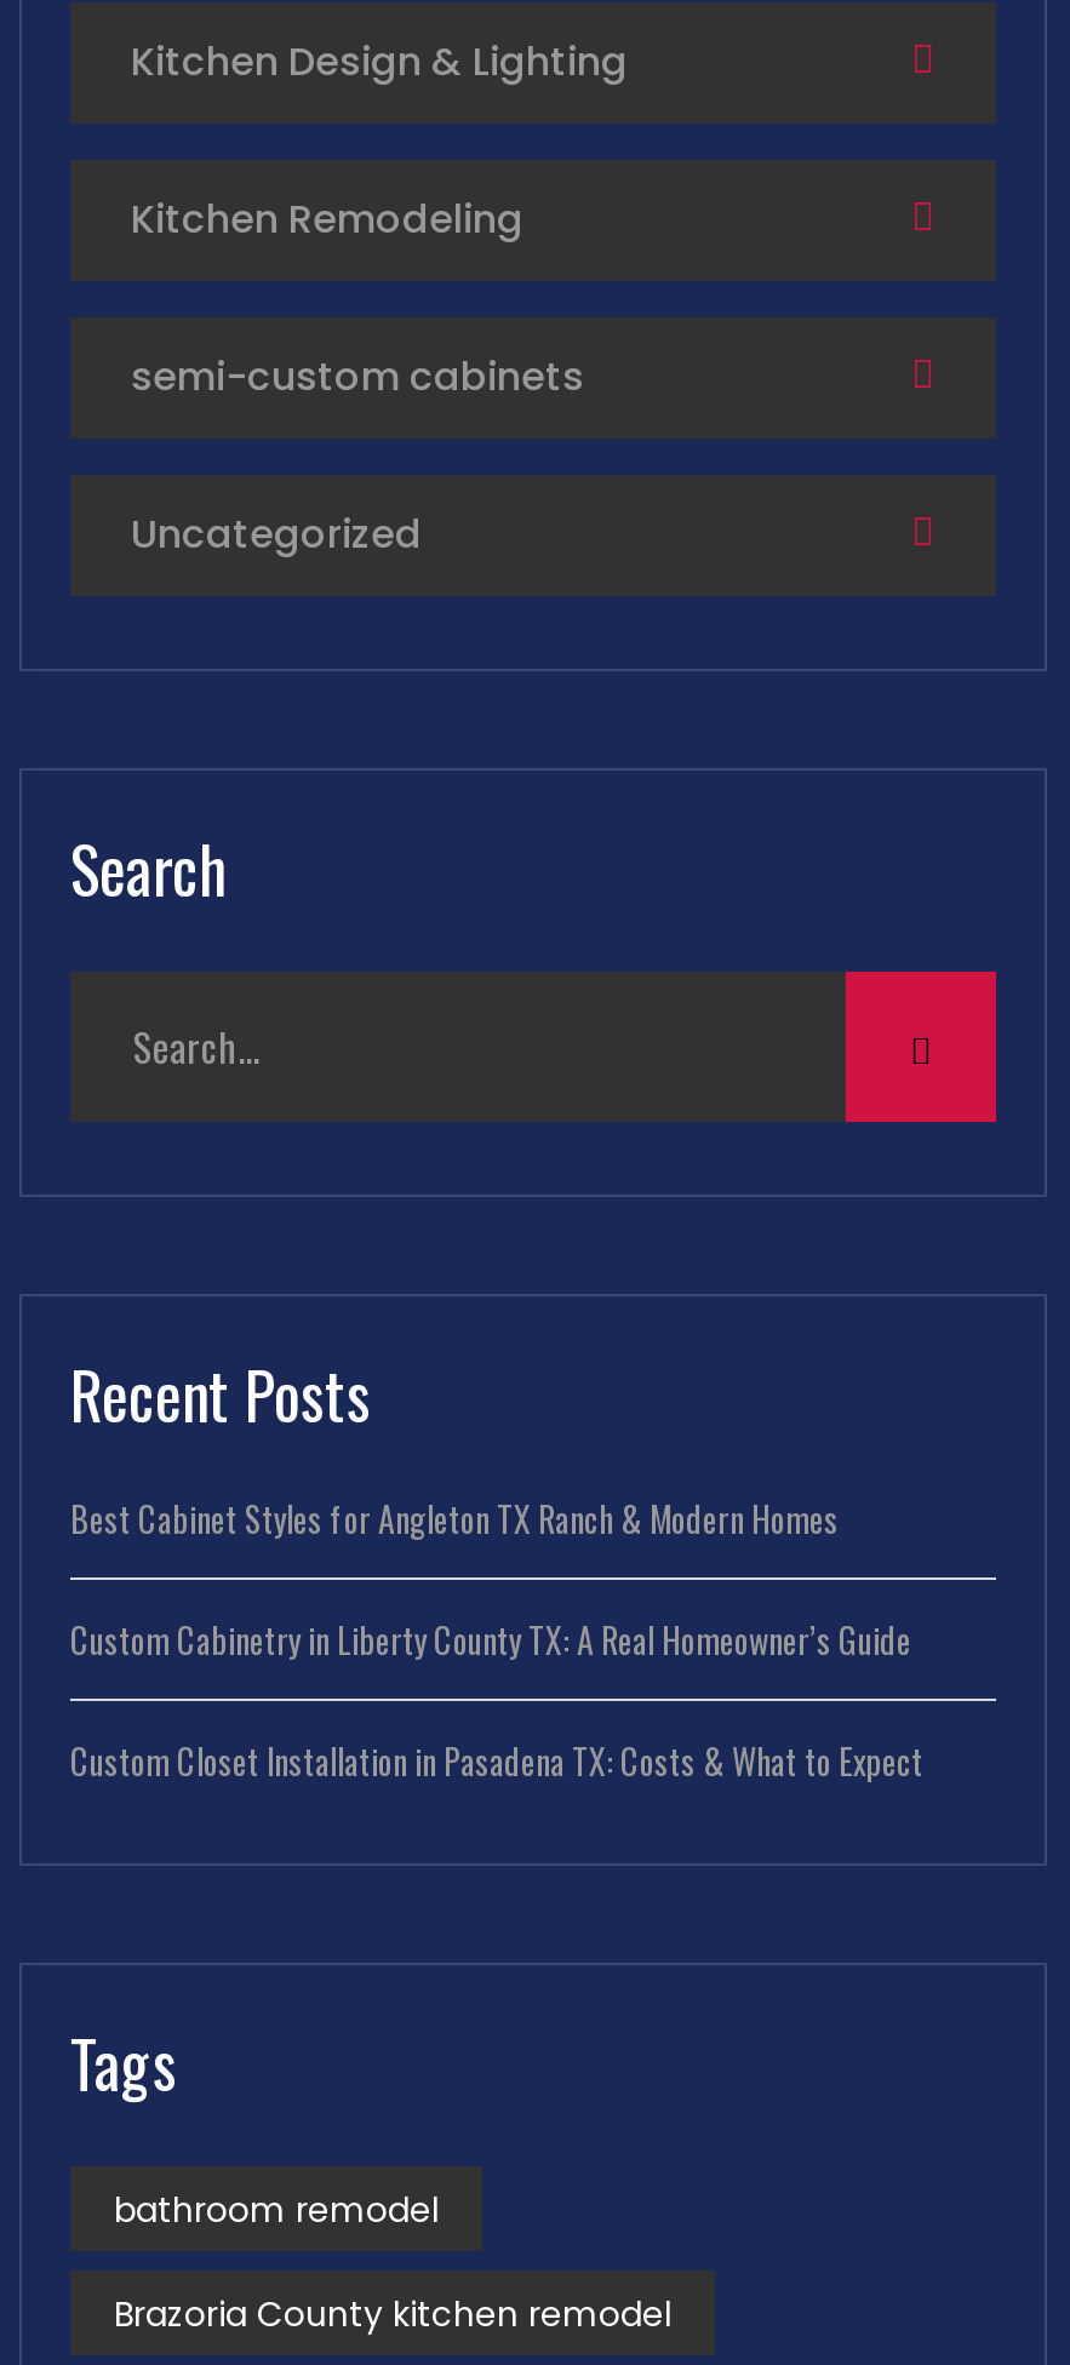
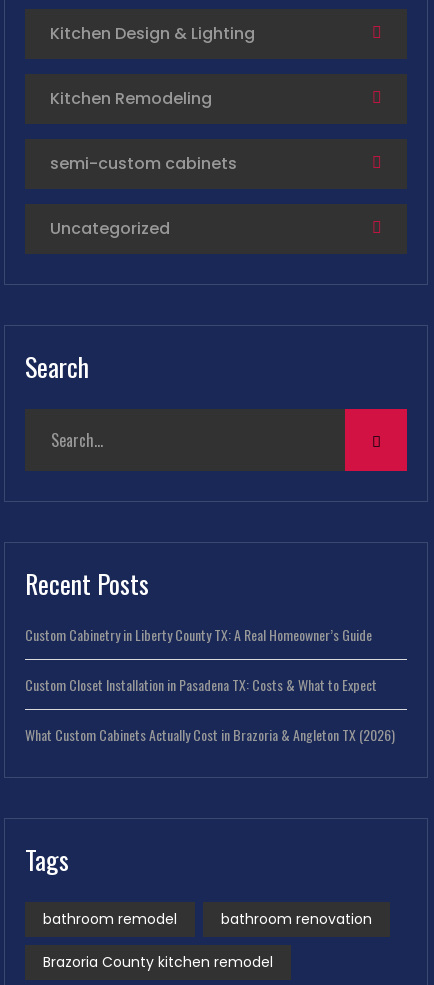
[70,1492,839,1543] Best Cabinet Styles for Angleton TX Ranch & Modern Homes -> none
moved [70,1613,923,1785] -> [25,624,377,695]: Custom Cabinetry in Liberty County TX: A Real Homeowner’s Guide | Custom Closet Installation in Pasadena TX: Costs & What to Expect
none -> [25,724,395,745] What Custom Cabinets Actually Cost in Brazoria & Angleton TX (2026)
none -> [221,909,372,929] bathroom renovation

